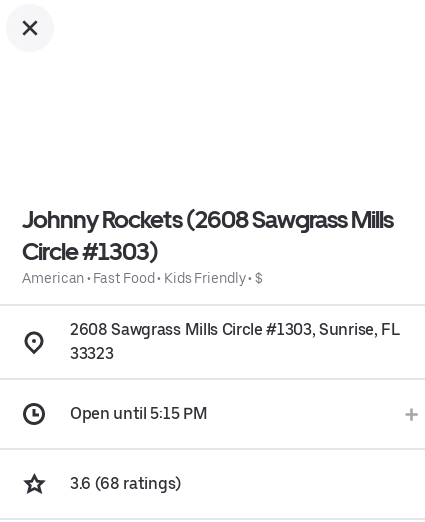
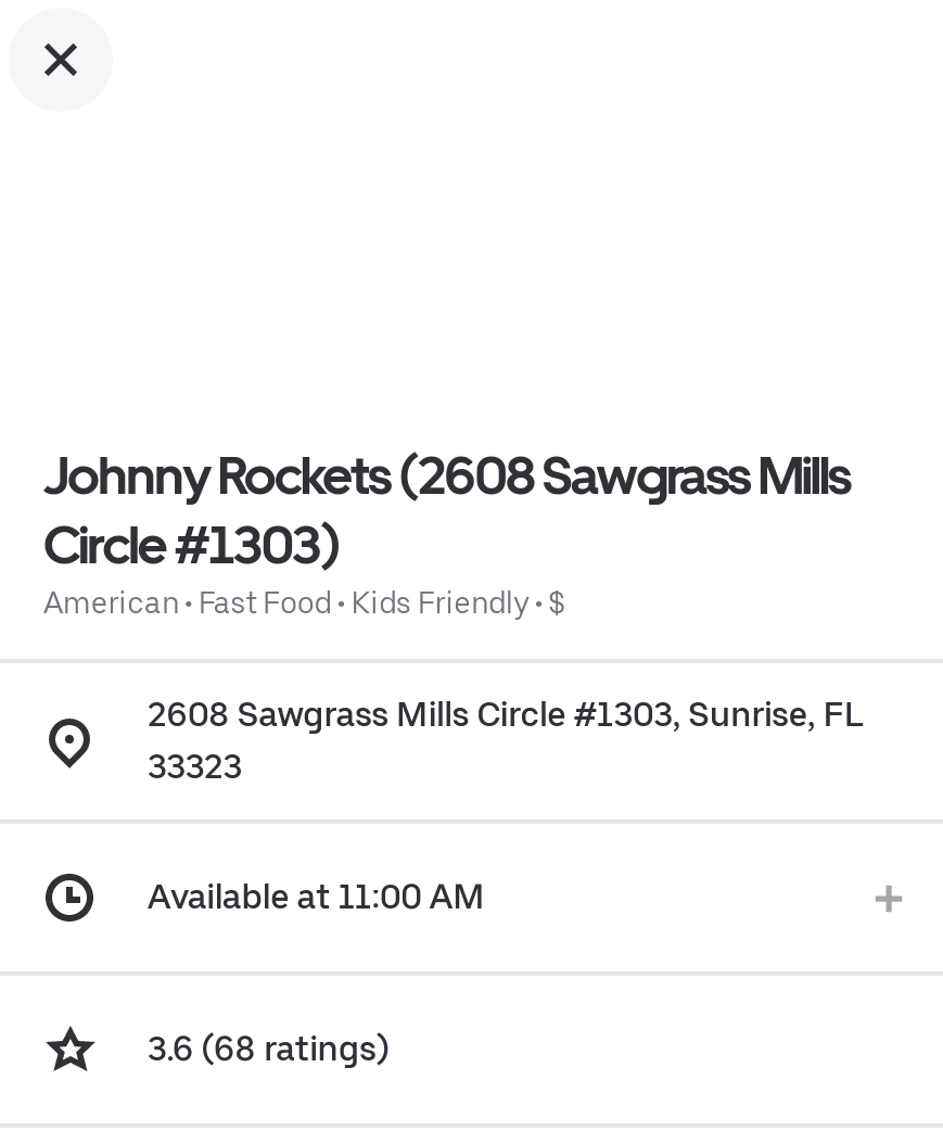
[70,404,207,423] Open until 5:15 PM -> [148,876,485,917] Available at 11:00 AM

